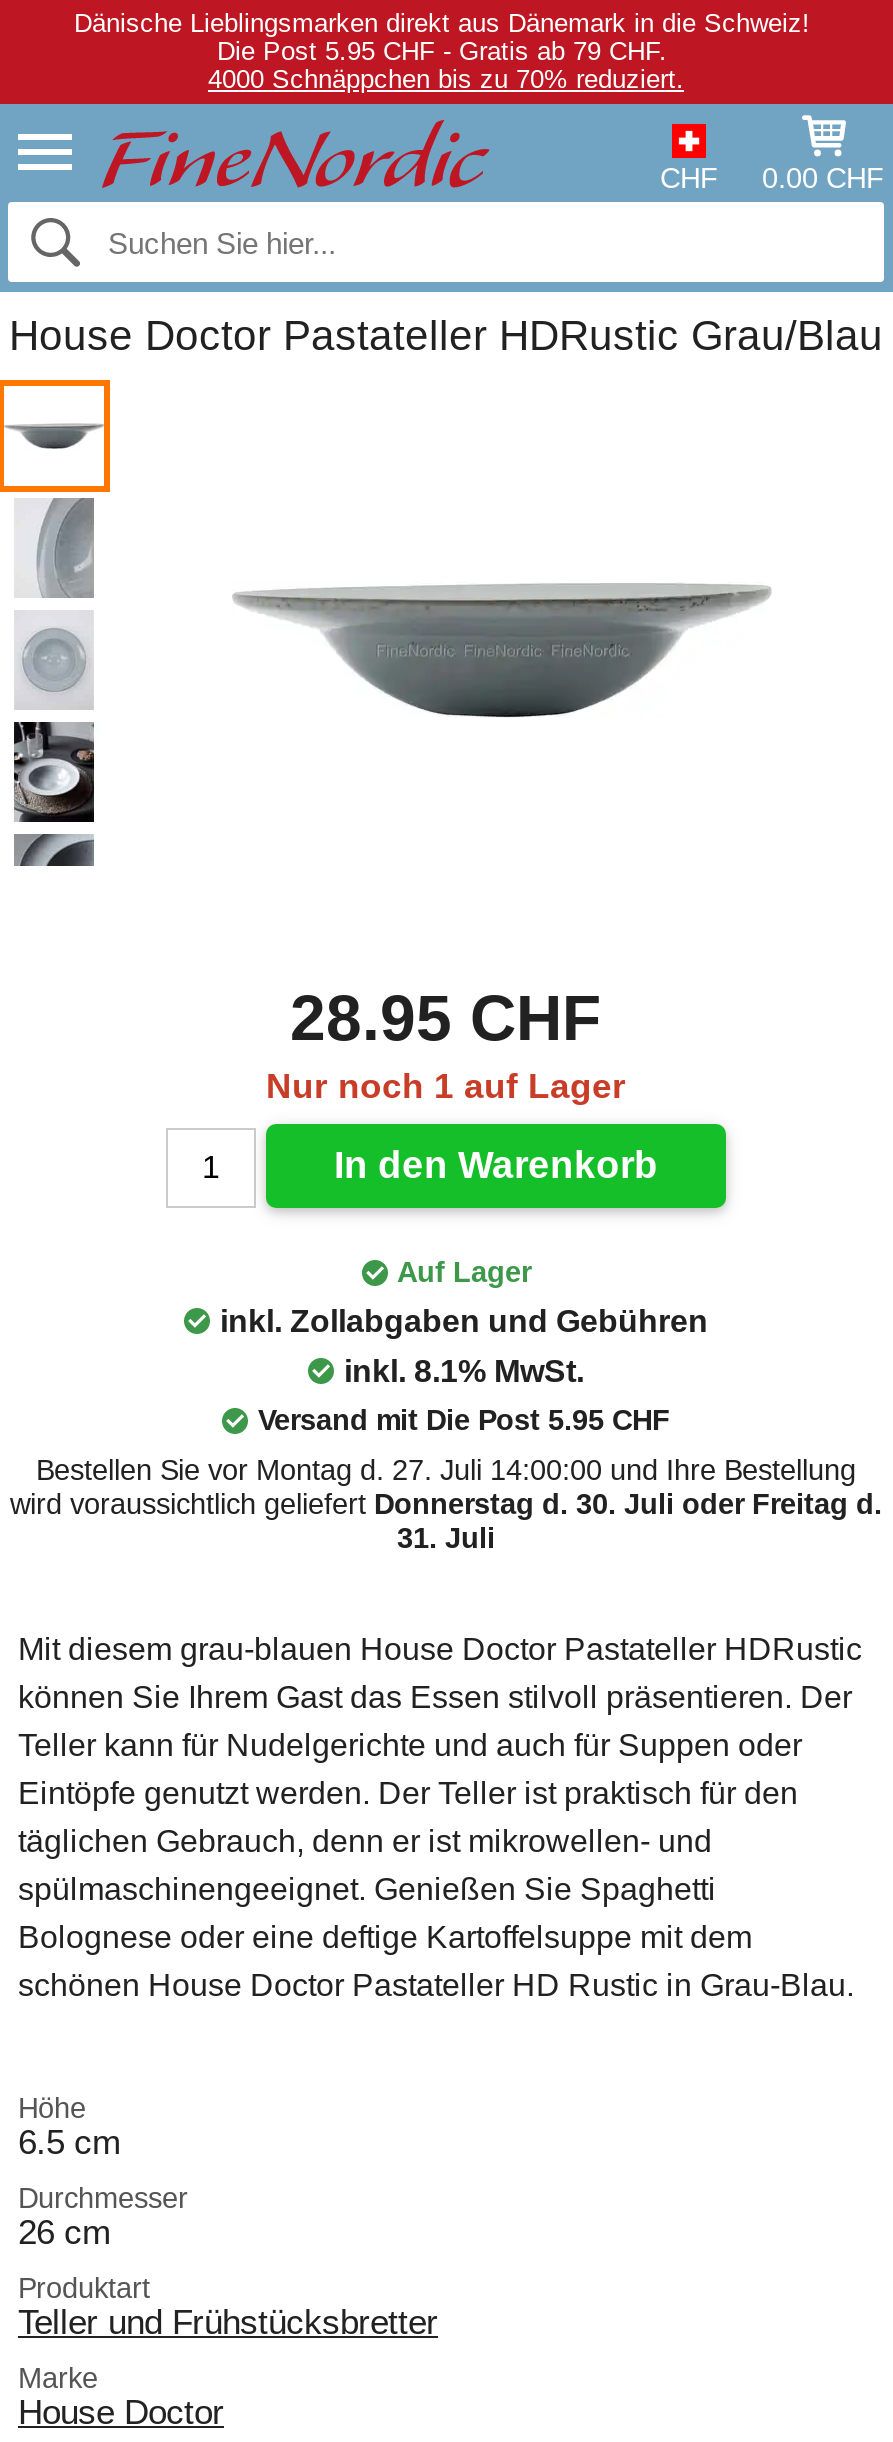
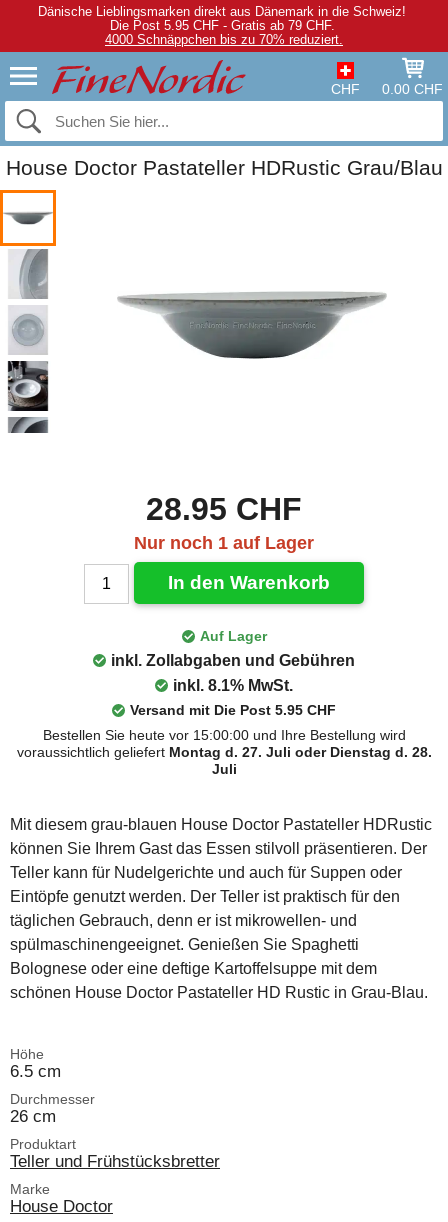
[10,1454,882,1554] Bestellen Sie vor Montag d. 27. Juli 14:00:00 und Ihre Bestellung | wird voraussichtlich geliefert Donnerstag d. 30. Juli oder Freitag d. | 31. Juli -> [16,727,431,777] Bestellen Sie heute vor 15:00:00 und Ihre Bestellung wird | voraussichtlich geliefert Montag d. 27. Juli oder Dienstag d. 28. | Juli

